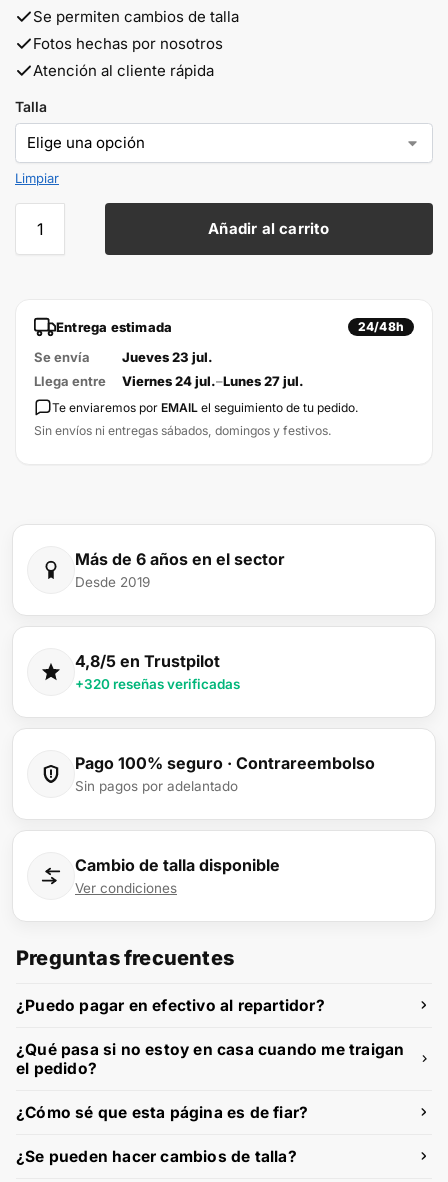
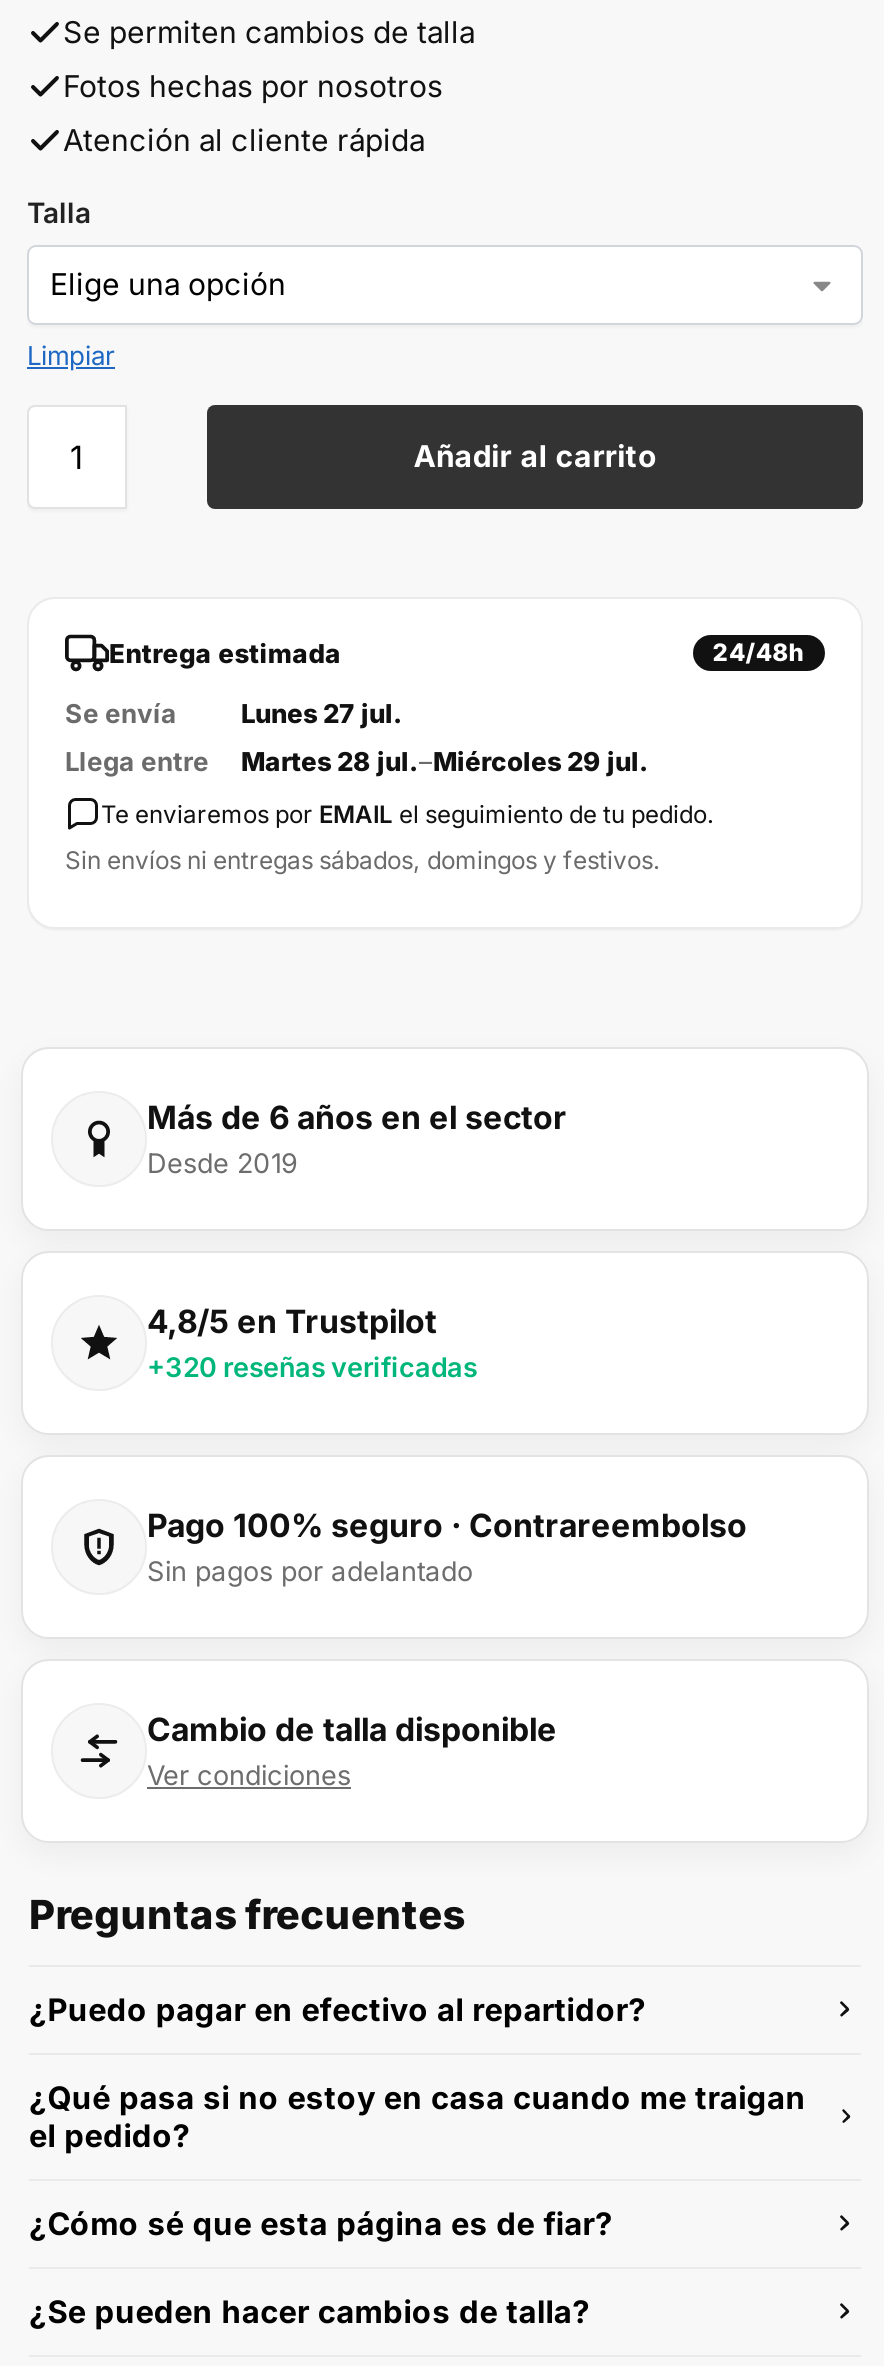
[34,349,213,365] Se envía Jueves 23 jul. -> [65,697,403,729] Se envía Lunes 27 jul.
[122,373,304,389] Viernes 24 jul.–Lunes 27 jul. -> [241,745,649,777] Martes 28 jul.–Miércoles 29 jul.

